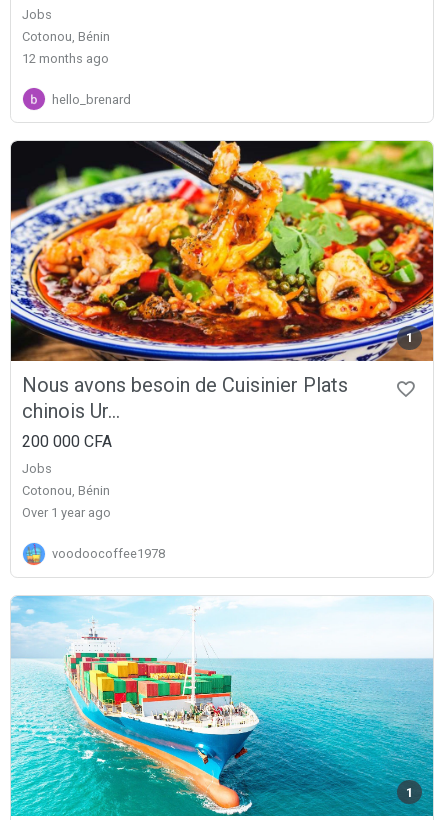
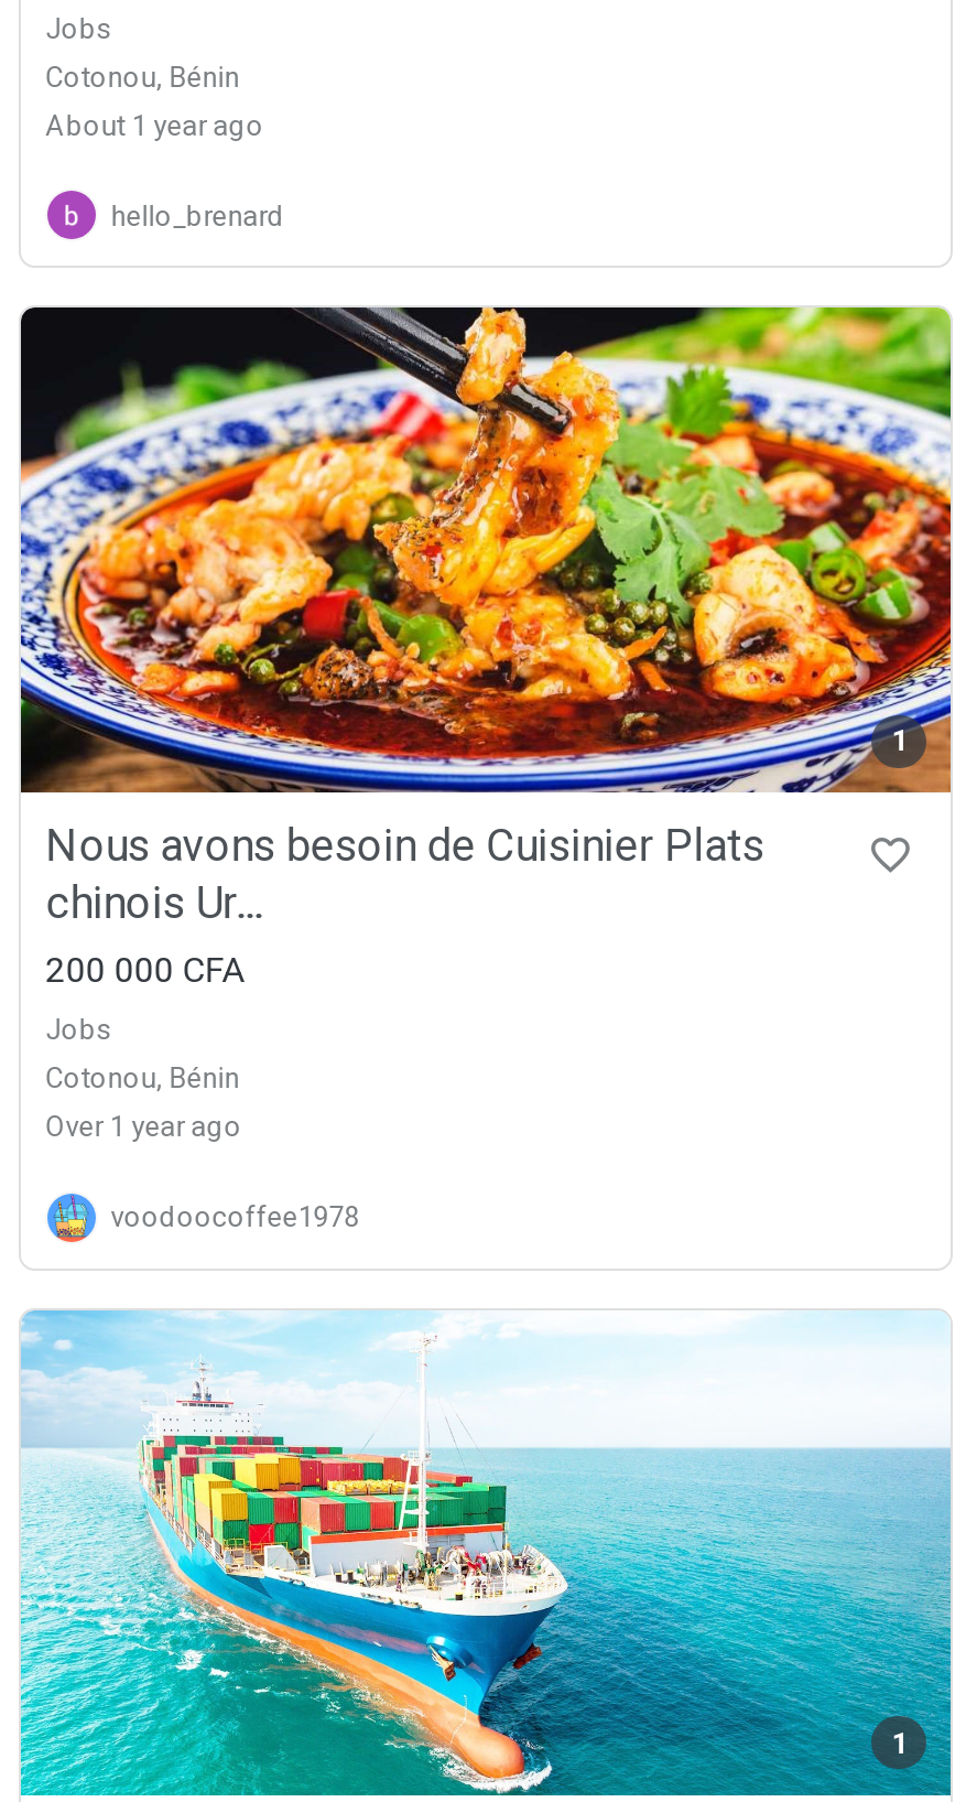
[29,50,109,65] 12 months ago -> [65,108,264,141] about 1 year ago

